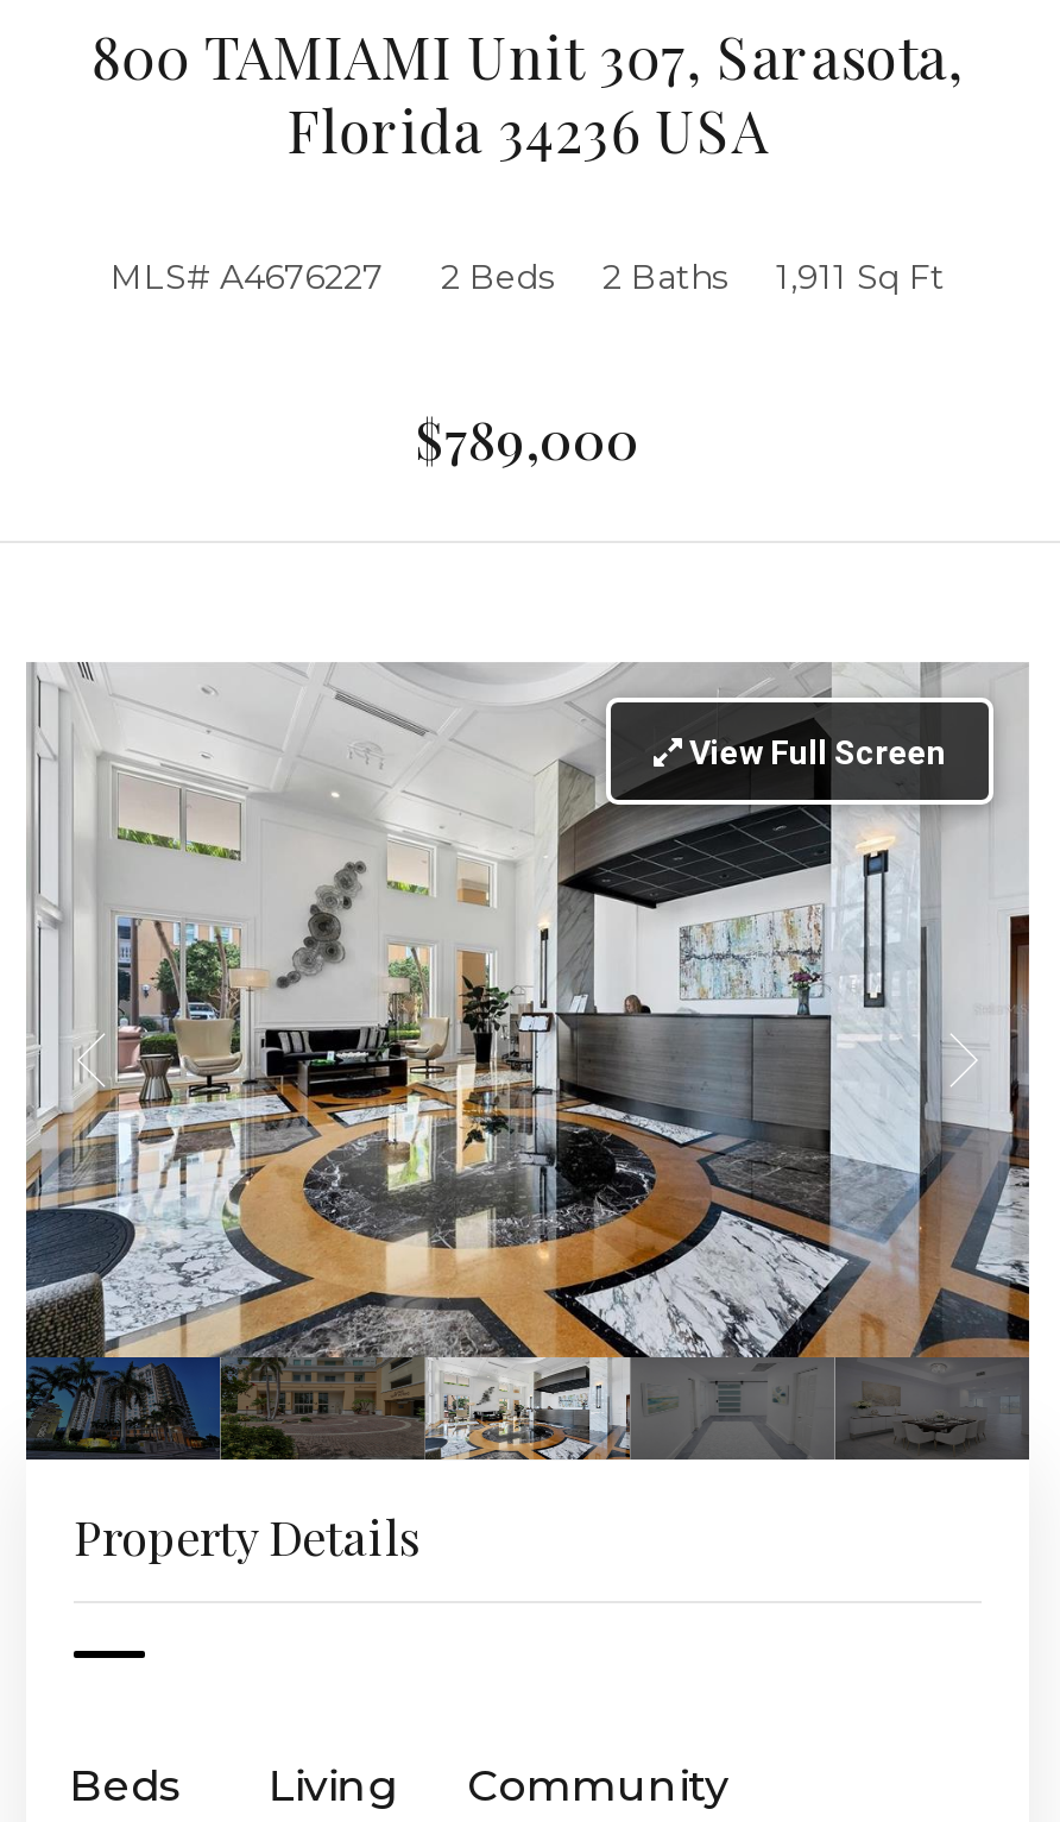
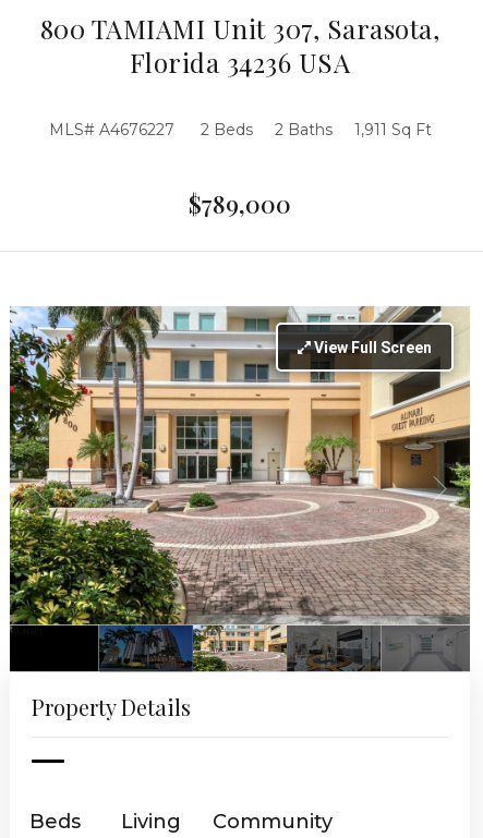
[24,662,1031,1461] [image] -> [9,305,471,672] [image]

